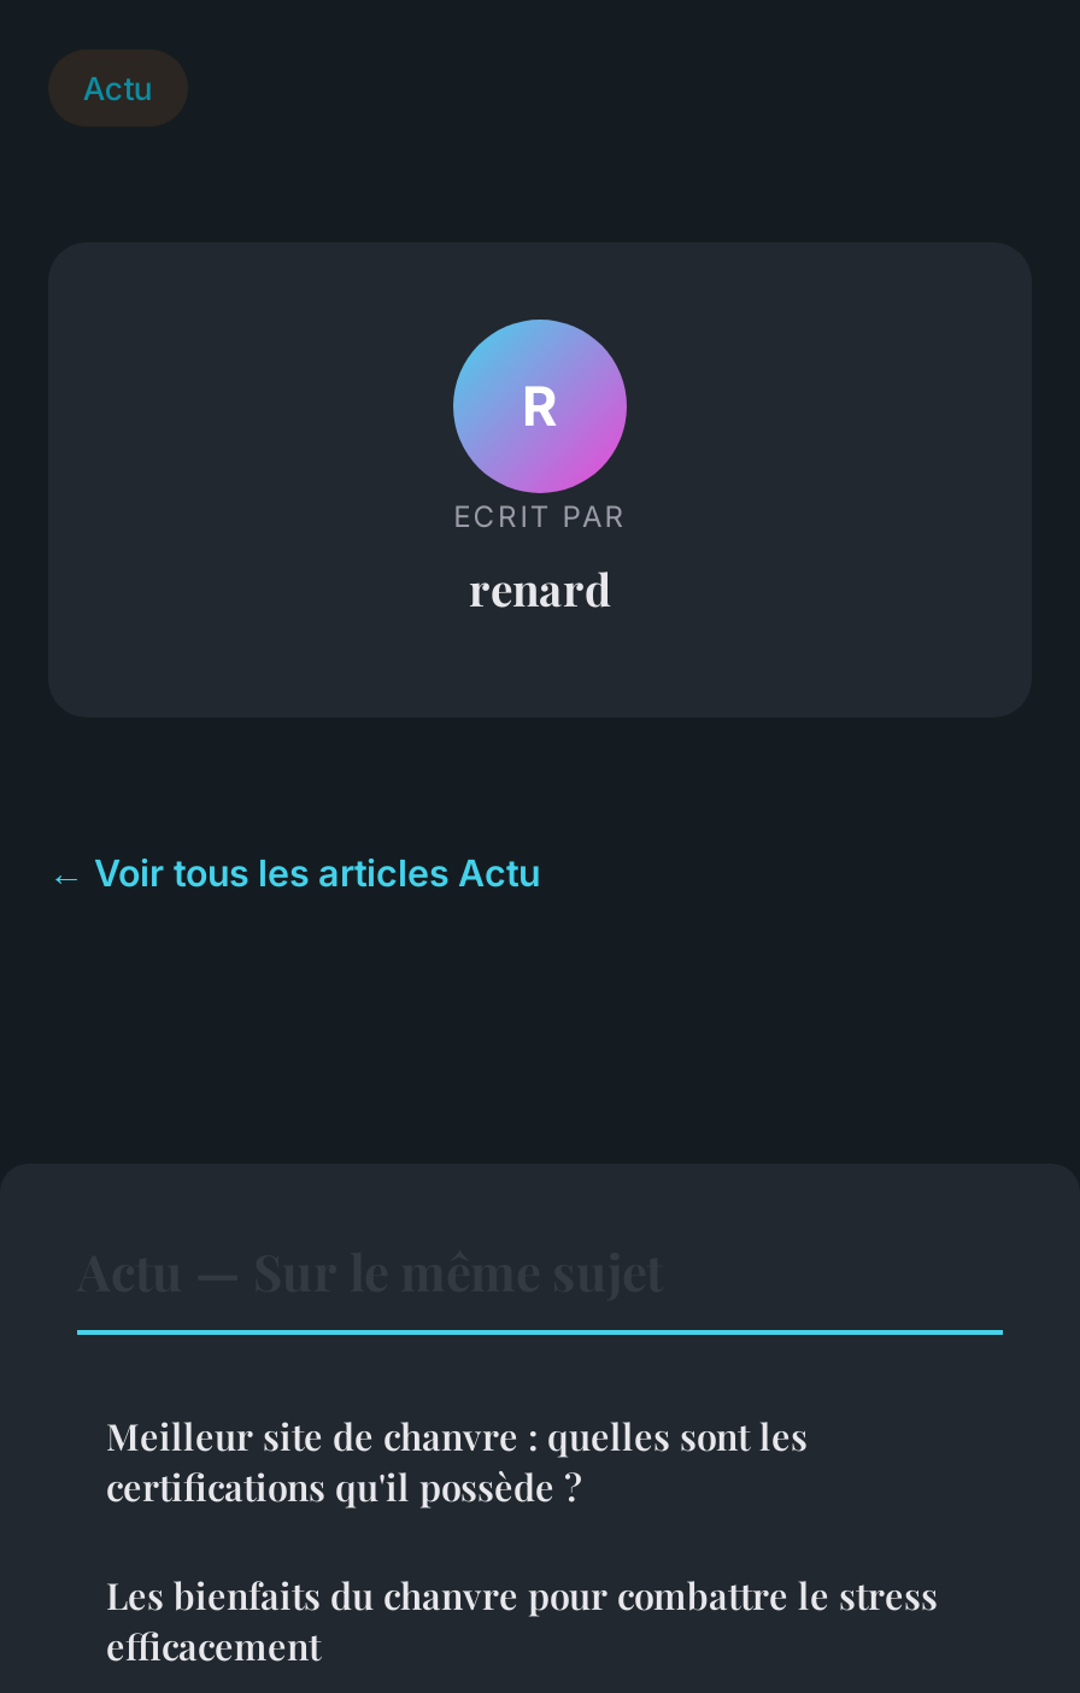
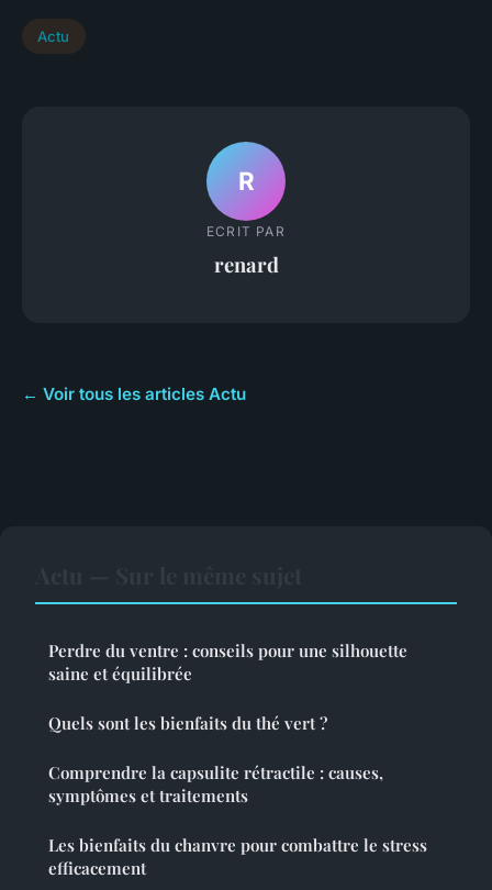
[106,1412,808,1511] Meilleur site de chanvre : quelles sont les | certifications qu'il possède ? -> [48,639,407,806] Perdre du ventre : conseils pour une silhouette | saine et équilibrée | Quels sont les bienfaits du thé vert ? | Comprendre la capsulite rétractile : causes, | symptômes et traitements

